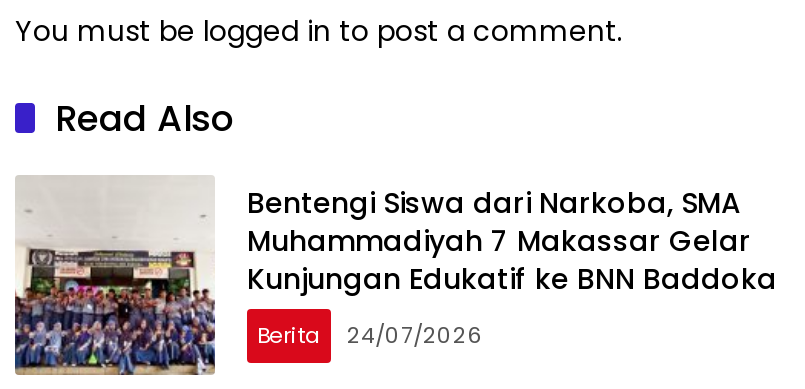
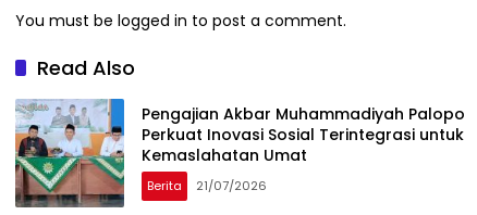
[13,175,777,377] [image] | Bentengi Siswa dari Narkoba, SMA | Muhammadiyah 7 Makassar Gelar | Kunjungan Edukatif ke BNN Baddoka -> [14,98,465,208] [image] | Pengajian Akbar Muhammadiyah Palopo | Perkuat Inovasi Sosial Terintegrasi untuk | Kemaslahatan Umat
[257,319,483,351] Berita 24/07/2026 -> [147,177,267,194] Berita 21/07/2026

